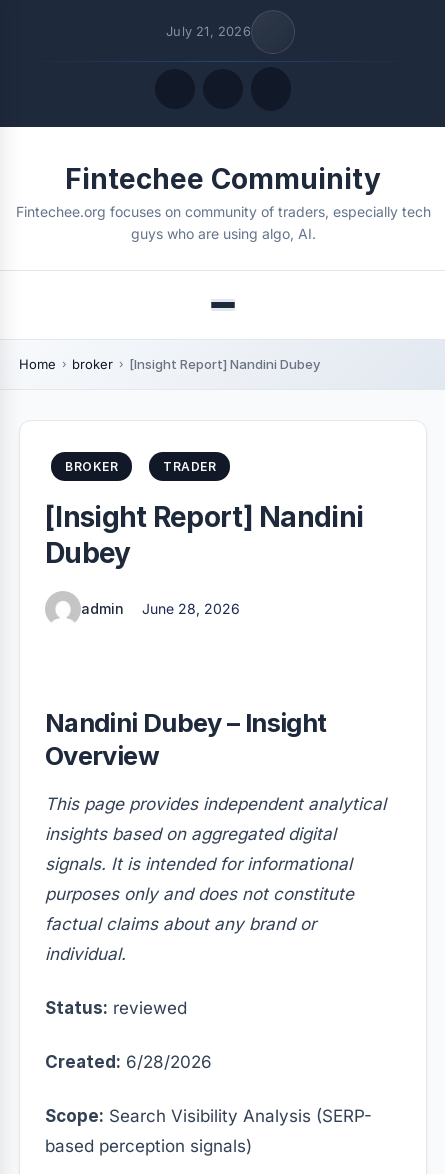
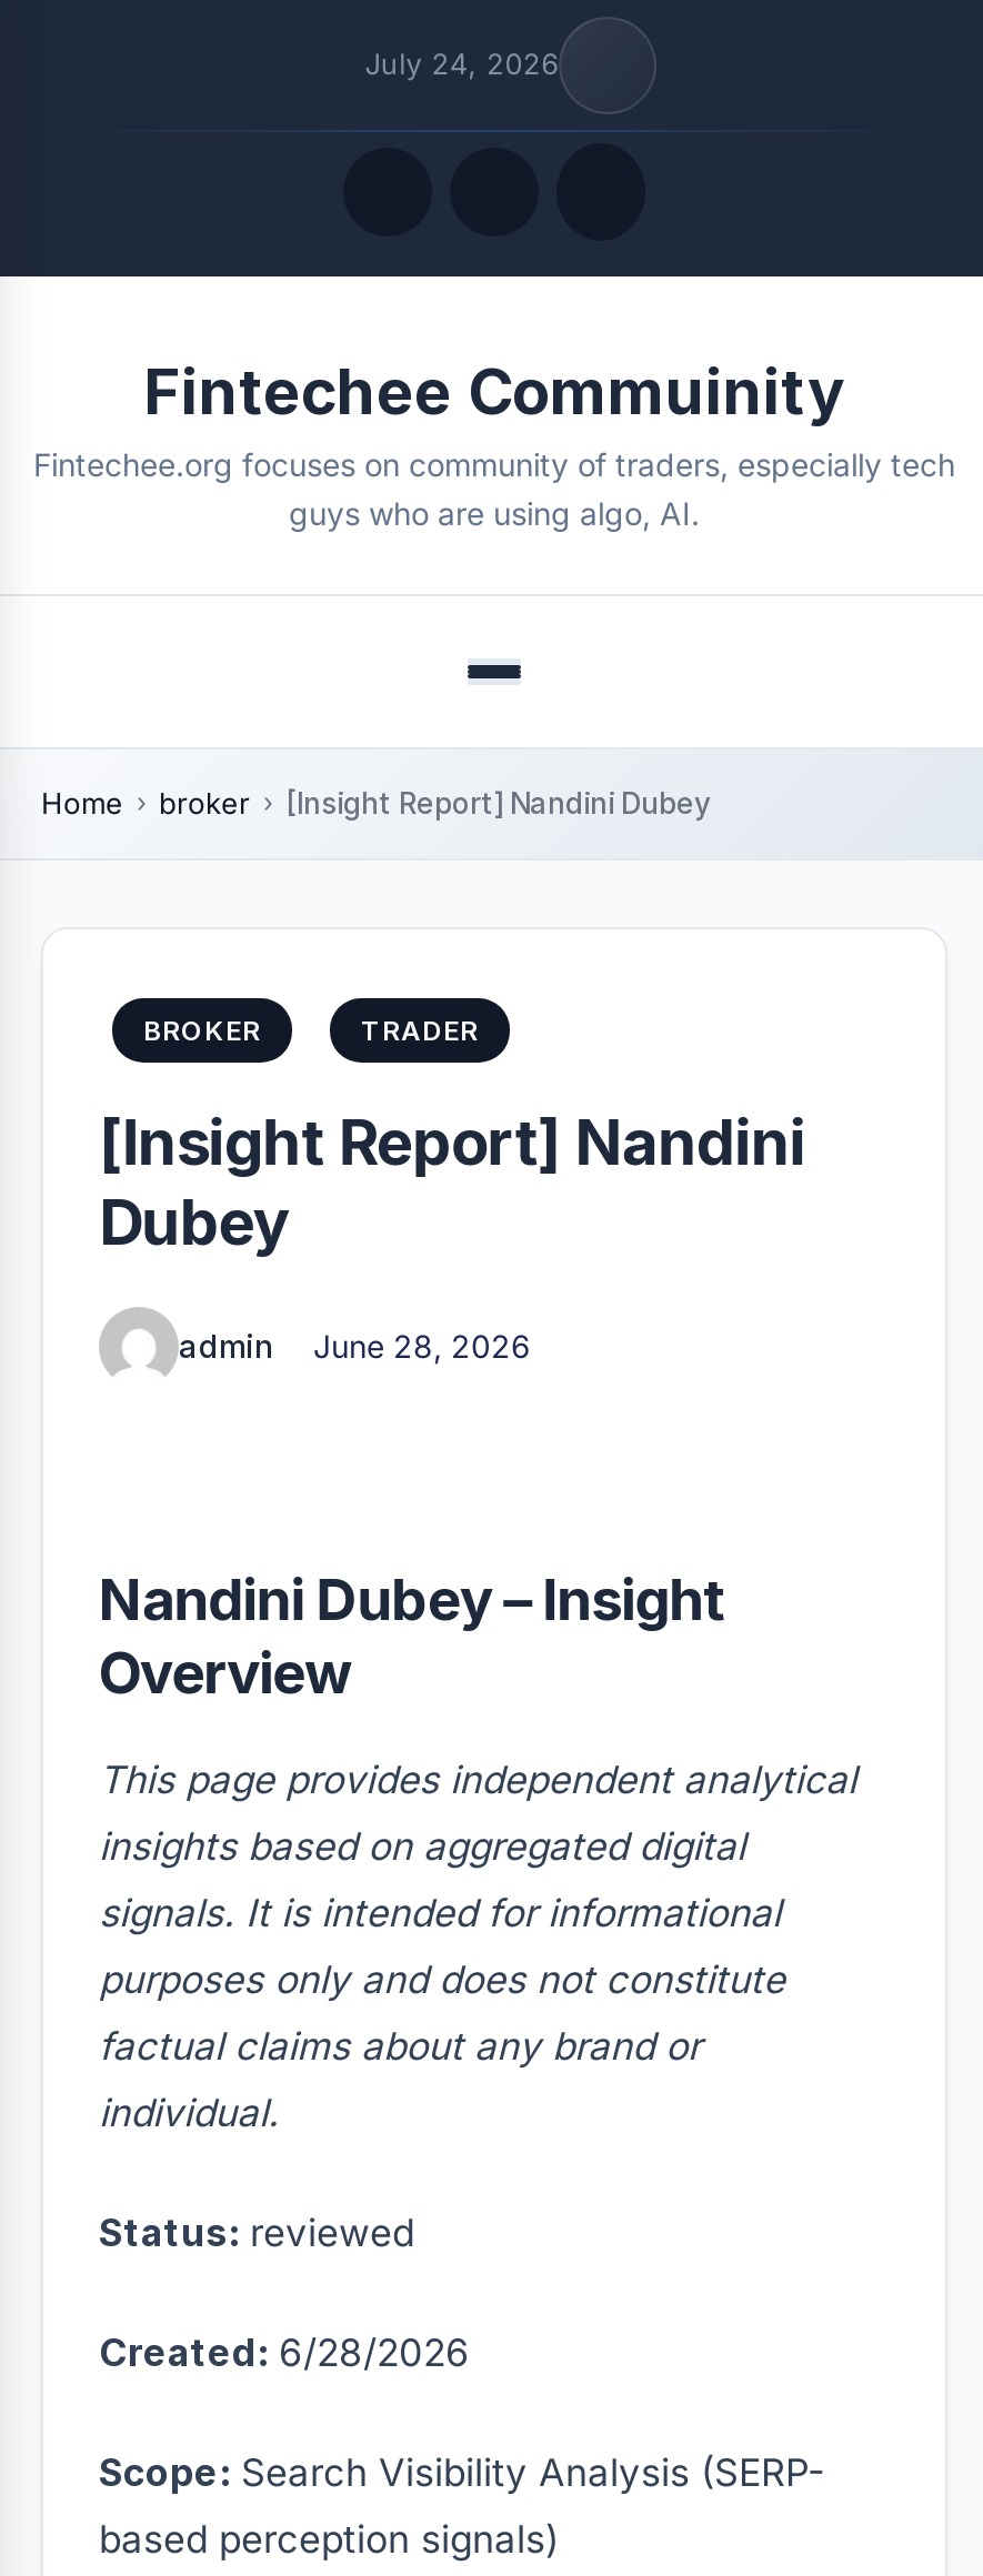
[166,24,251,39] July 21, 2026 -> [365,48,559,81] July 24, 2026

